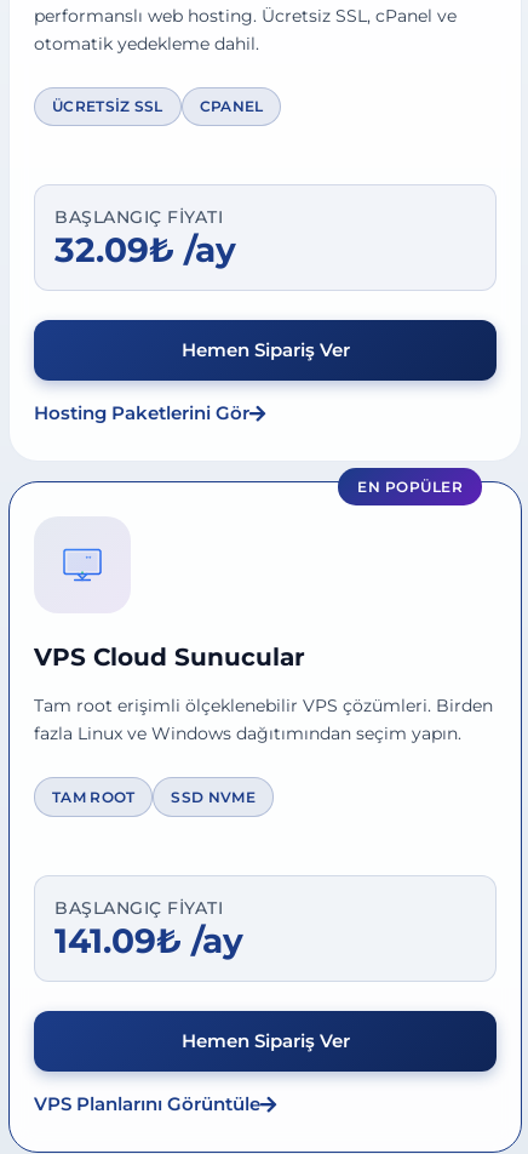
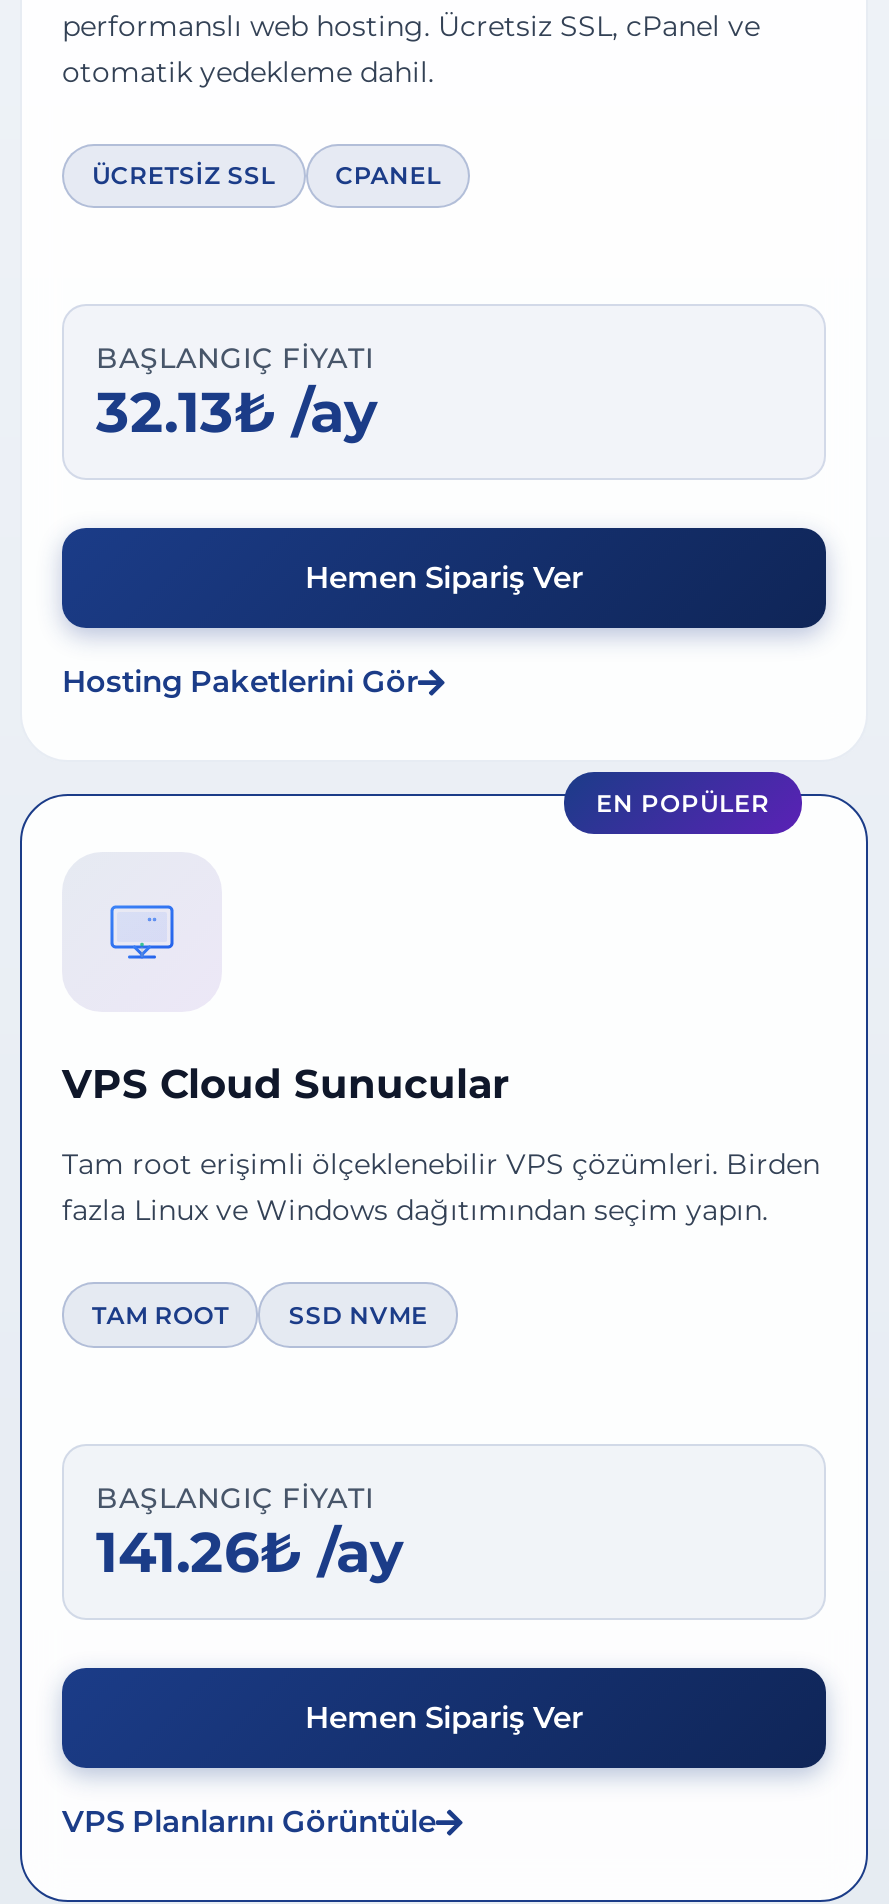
[54,230,236,271] 32.09₺ /ay -> [96,379,378,447] 32.13₺ /ay
[54,920,243,962] 141.09₺ /ay -> [96,1518,404,1586] 141.26₺ /ay

